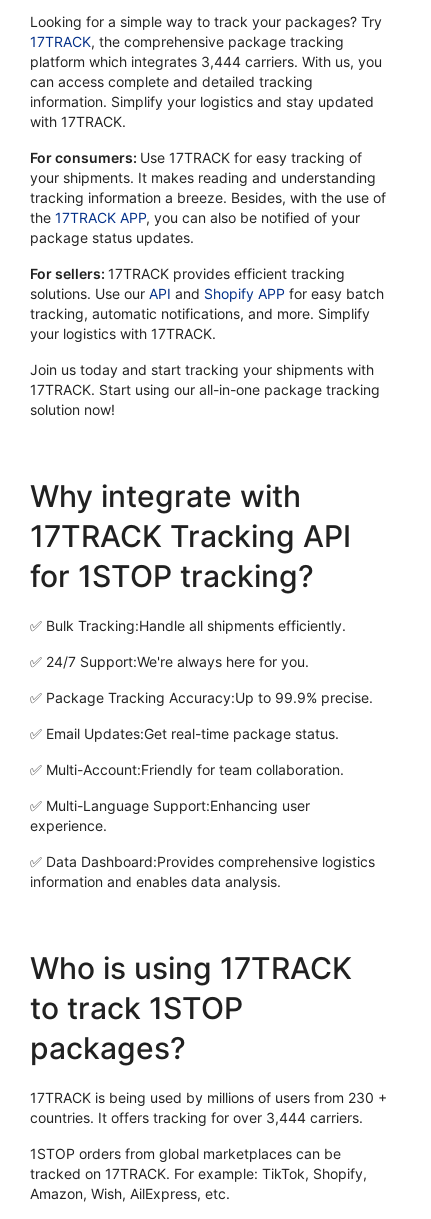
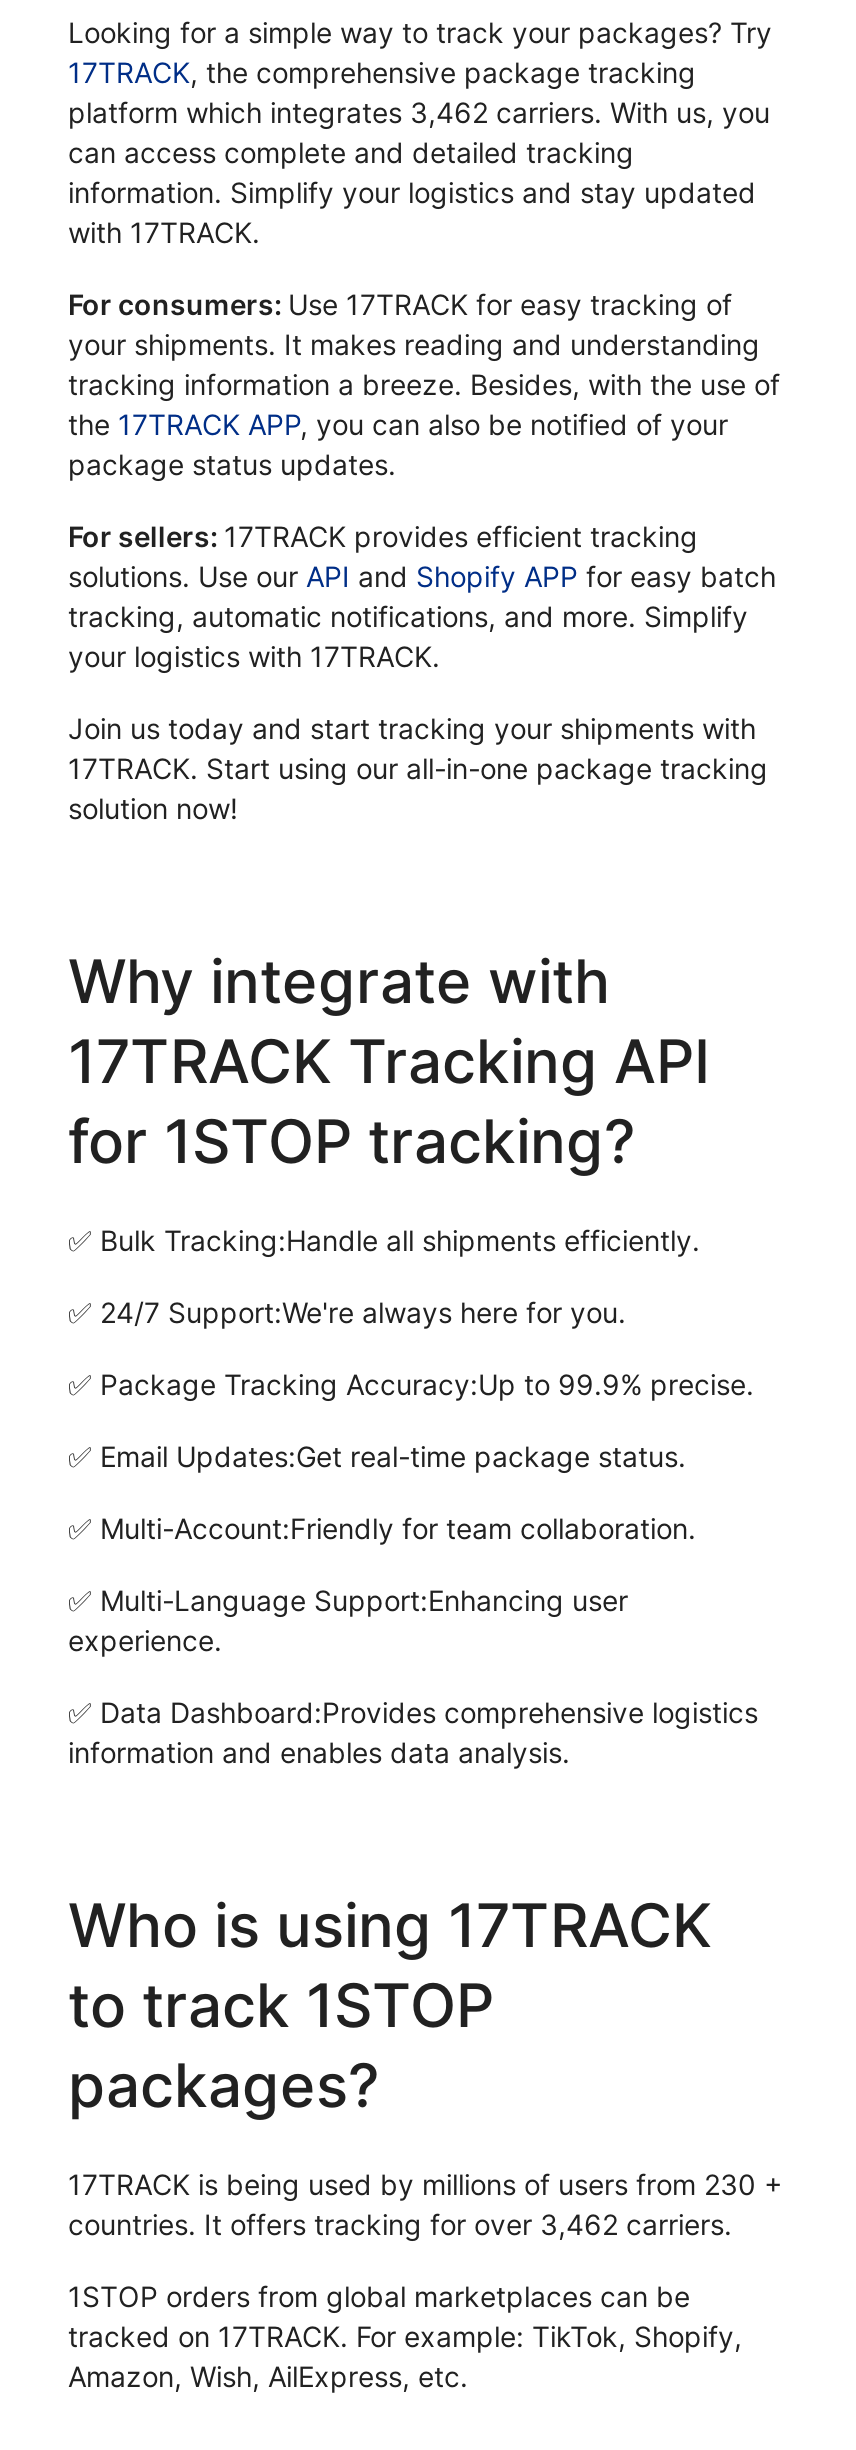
[30,53,382,70] platform which integrates 3,444 carriers. With us, you -> [68,96,770,130] platform which integrates 3,462 carriers. With us, you
[30,1109,363,1126] countries. It offers tracking for over 3,444 carriers. -> [68,2208,732,2242] countries. It offers tracking for over 3,462 carriers.

